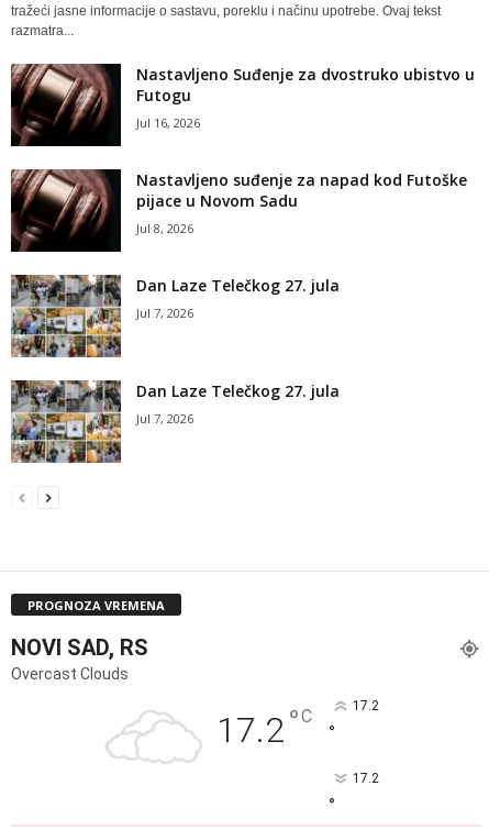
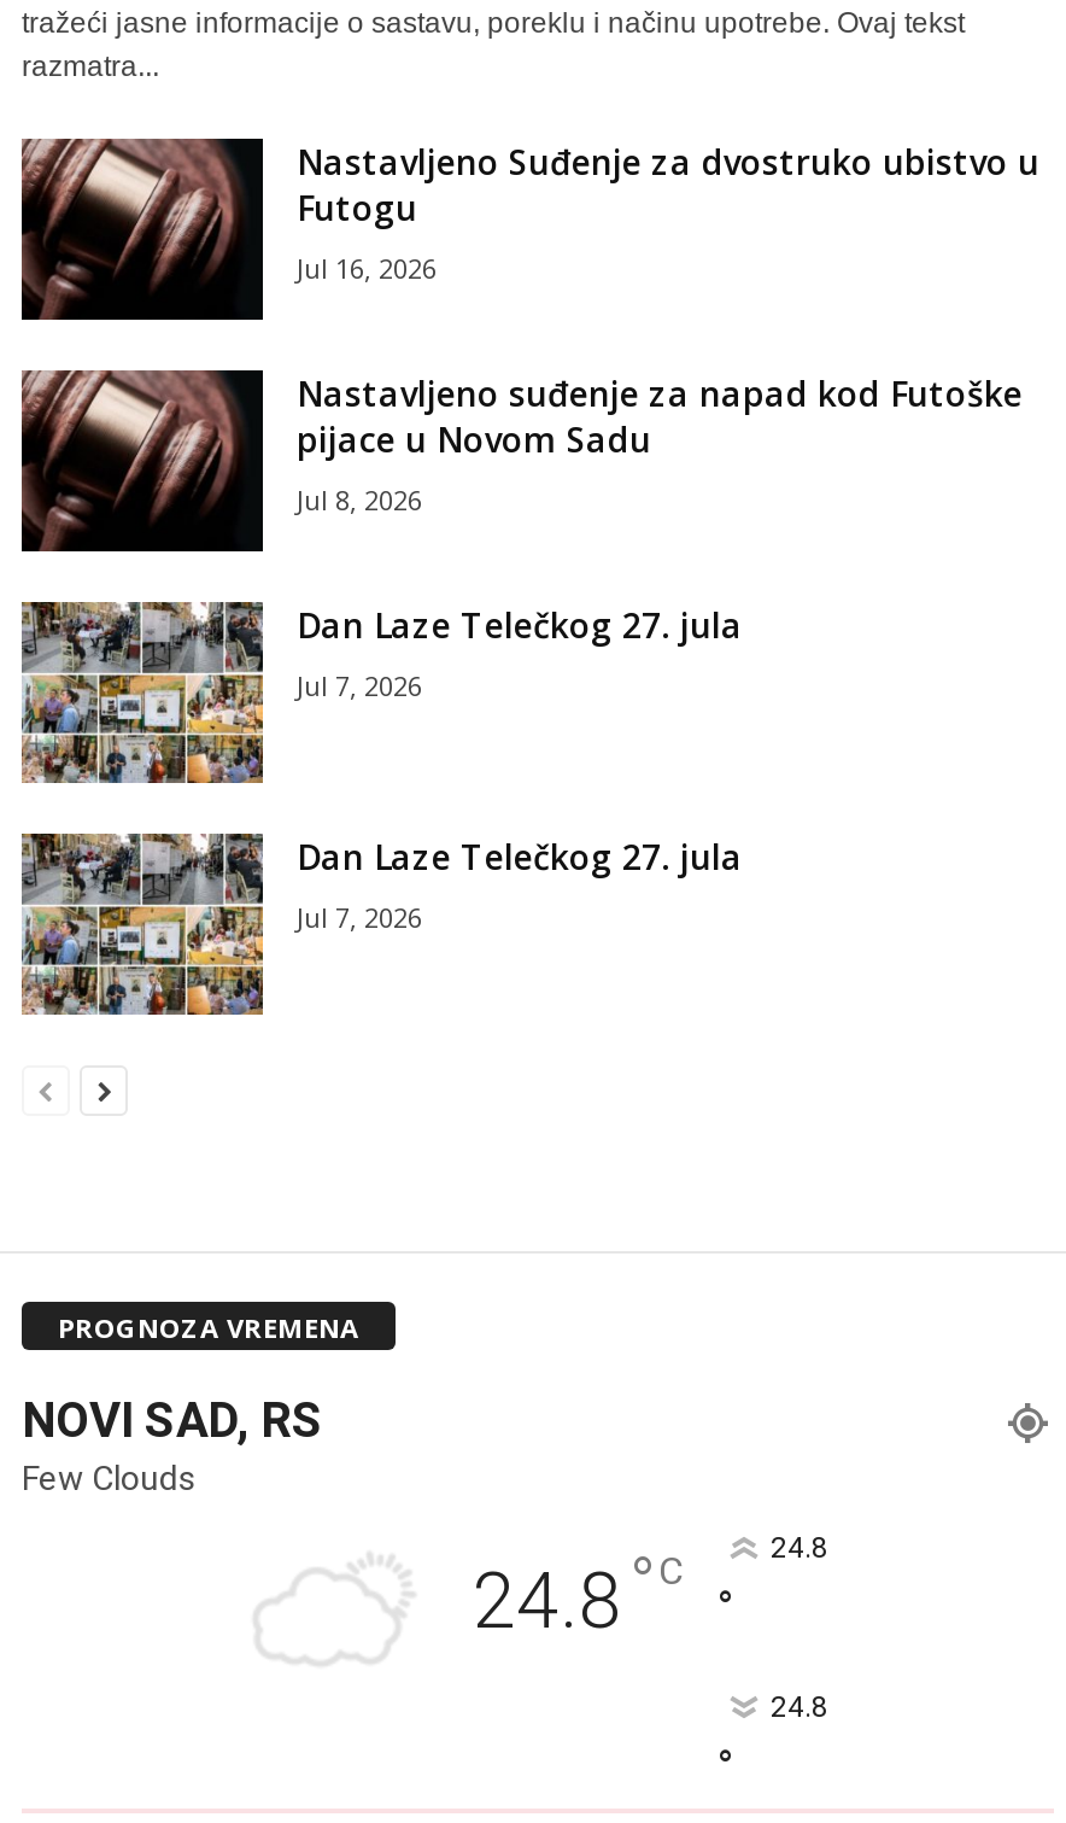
[11,665,129,682] Overcast Clouds -> [22,1459,198,1498] Few Clouds
[216,702,312,751] 17.2 °C -> [473,1541,683,1648] 24.8 °C
[352,698,379,713] 17.2 -> [771,1532,828,1566] 24.8
[352,770,379,786] 17.2 -> [771,1691,828,1725] 24.8

